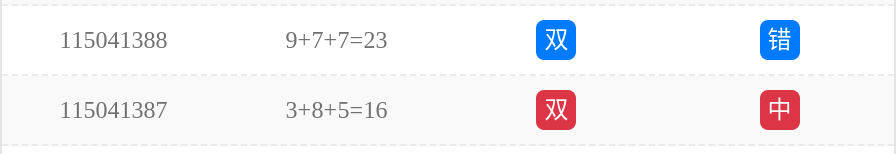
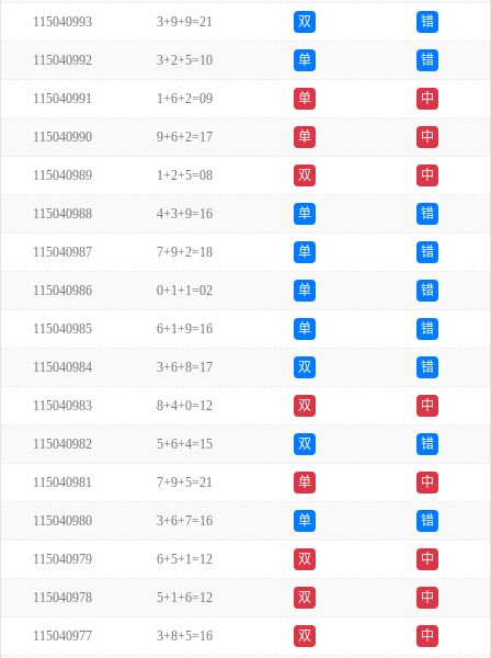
[60,26,168,54] 115041388 -> [33,14,92,30] 115040993
[286,26,388,54] 9+7+7=23 -> [157,14,212,30] 3+9+9=21
[60,96,168,124] 115041387 -> [33,53,434,644] 115040992 | 3+2+5=10 | 单 | 错 | 115040991 | 1+6+2=09 | 单 | 中 | 115040990 | 9+6+2=17 | 单 | 中 | 115040989 | 1+2+5=08 | 双 | 中 | 115040988 | 4+3+9=16 | 单 | 错 | 115040987 | 7+9+2=18 | 单 | 错 | 115040986 | 0+1+1=02 | 单 | 错 | 115040985 | 6+1+9=16 | 单 | 错 | 115040984 | 3+6+8=17 | 双 | 错 | 115040983 | 8+4+0=12 | 双 | 中 | 115040982 | 5+6+4=15 | 双 | 错 | 115040981 | 7+9+5=21 | 单 | 中 | 115040980 | 3+6+7=16 | 单 | 错 | 115040979 | 6+5+1=12 | 双 | 中 | 115040978 | 5+1+6=12 | 双 | 中 | 115040977

